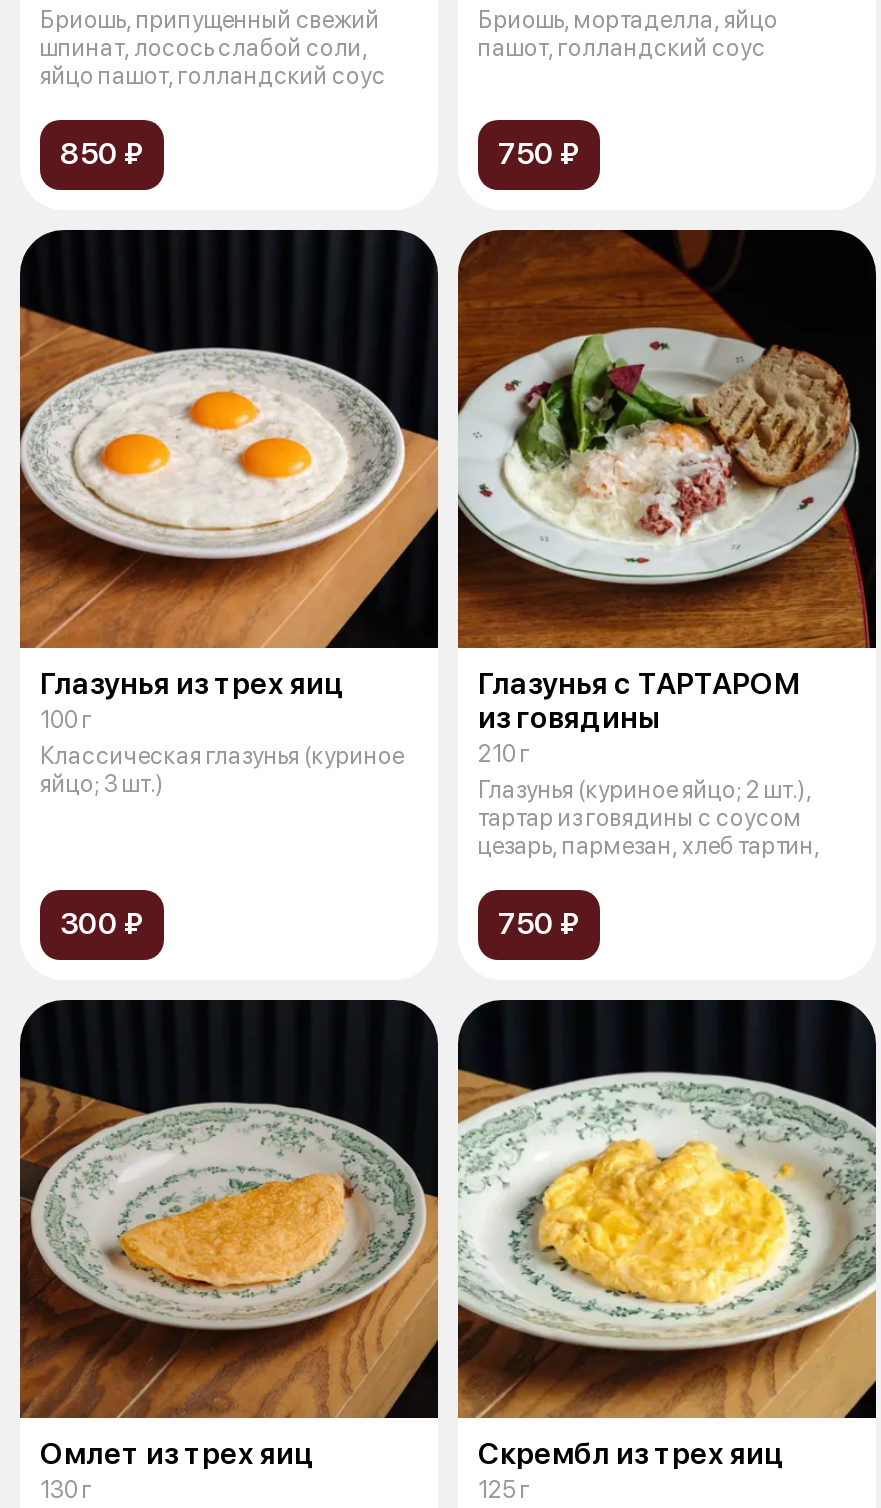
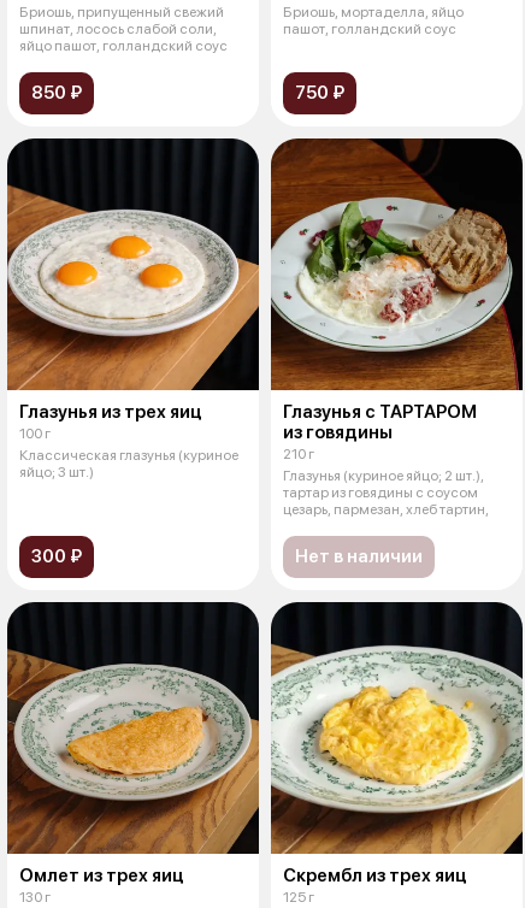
[498,905,580,941] 750 ₽ -> [295,545,423,567] Нет в наличии

